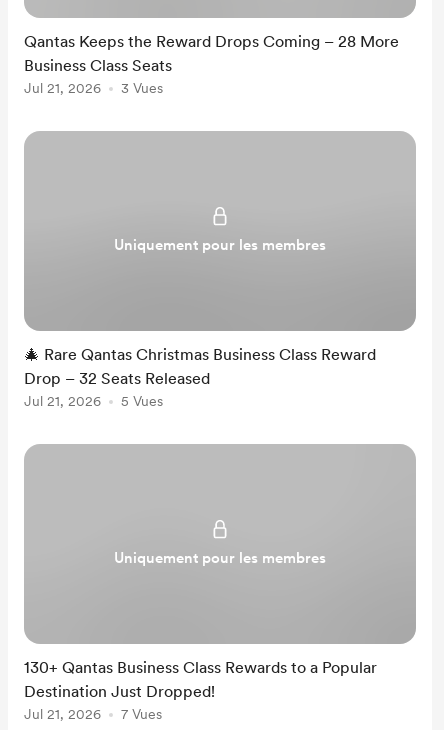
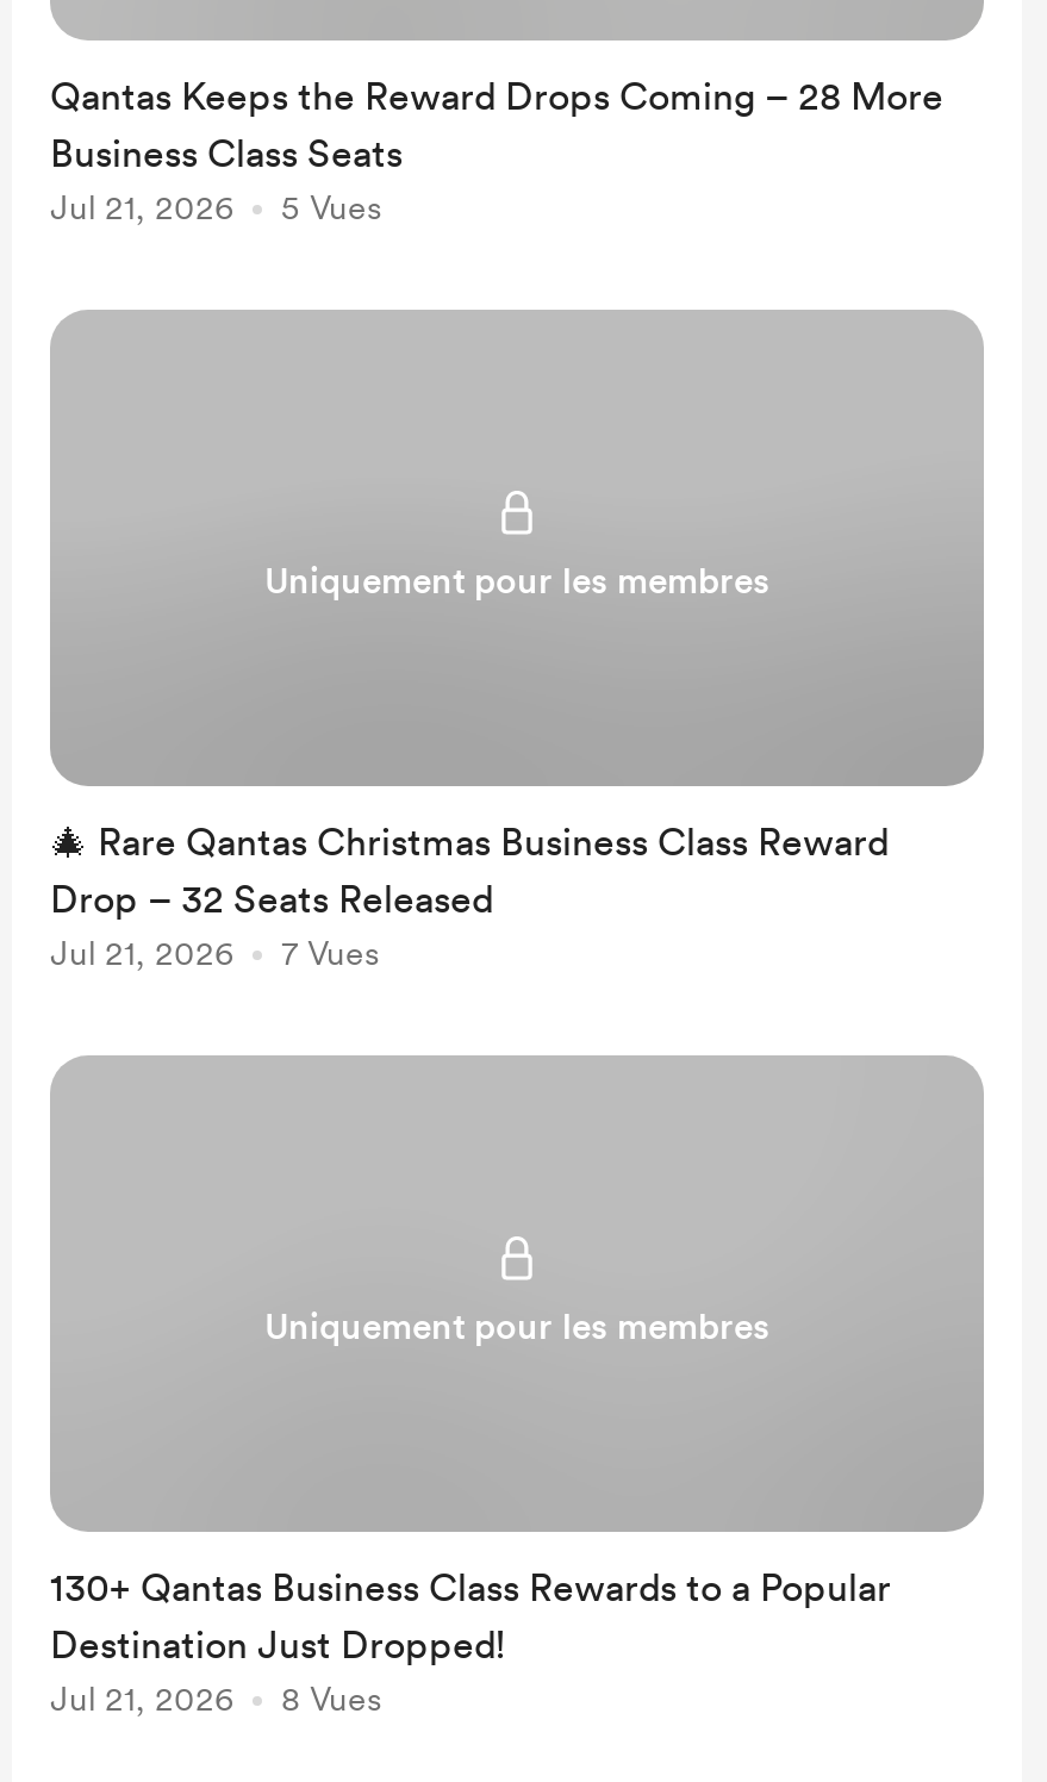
[24,80,163,96] Jul 21, 2026 3 Vues -> [50,188,381,226] Jul 21, 2026 5 Vues
[24,393,163,409] Jul 21, 2026 5 Vues -> [50,934,379,972] Jul 21, 2026 7 Vues
[24,706,162,722] Jul 21, 2026 7 Vues -> [50,1680,381,1718] Jul 21, 2026 8 Vues

